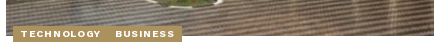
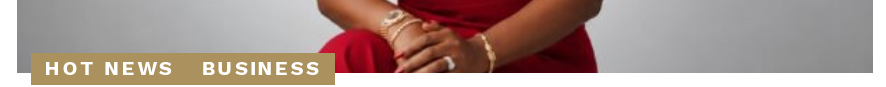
[20,28,101,39] TECHNOLOGY -> [45,56,174,78] HOT NEWS

